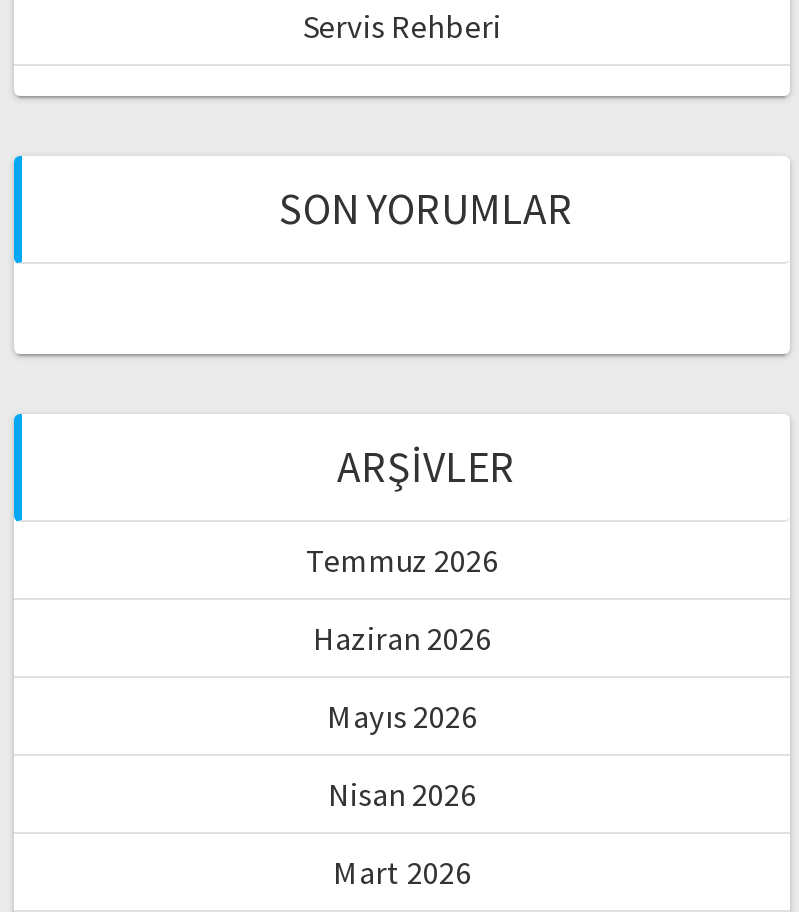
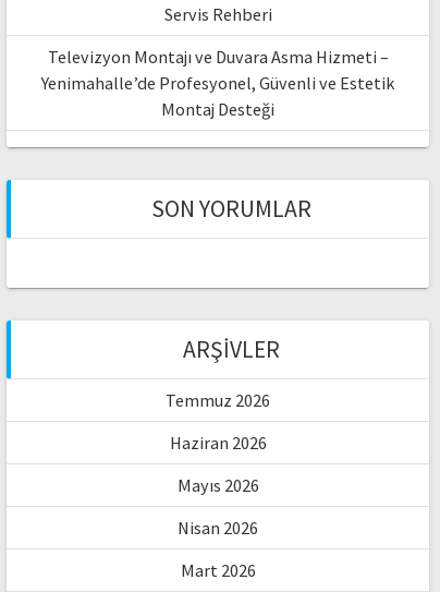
none -> [41,46,394,120] Televizyon Montajı ve Duvara Asma Hizmeti – | Yenimahalle’de Profesyonel, Güvenli ve Estetik | Montaj Desteği

